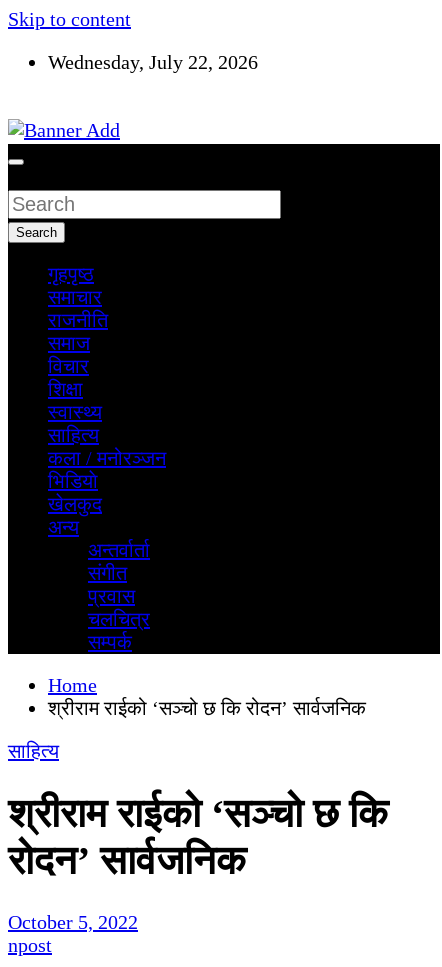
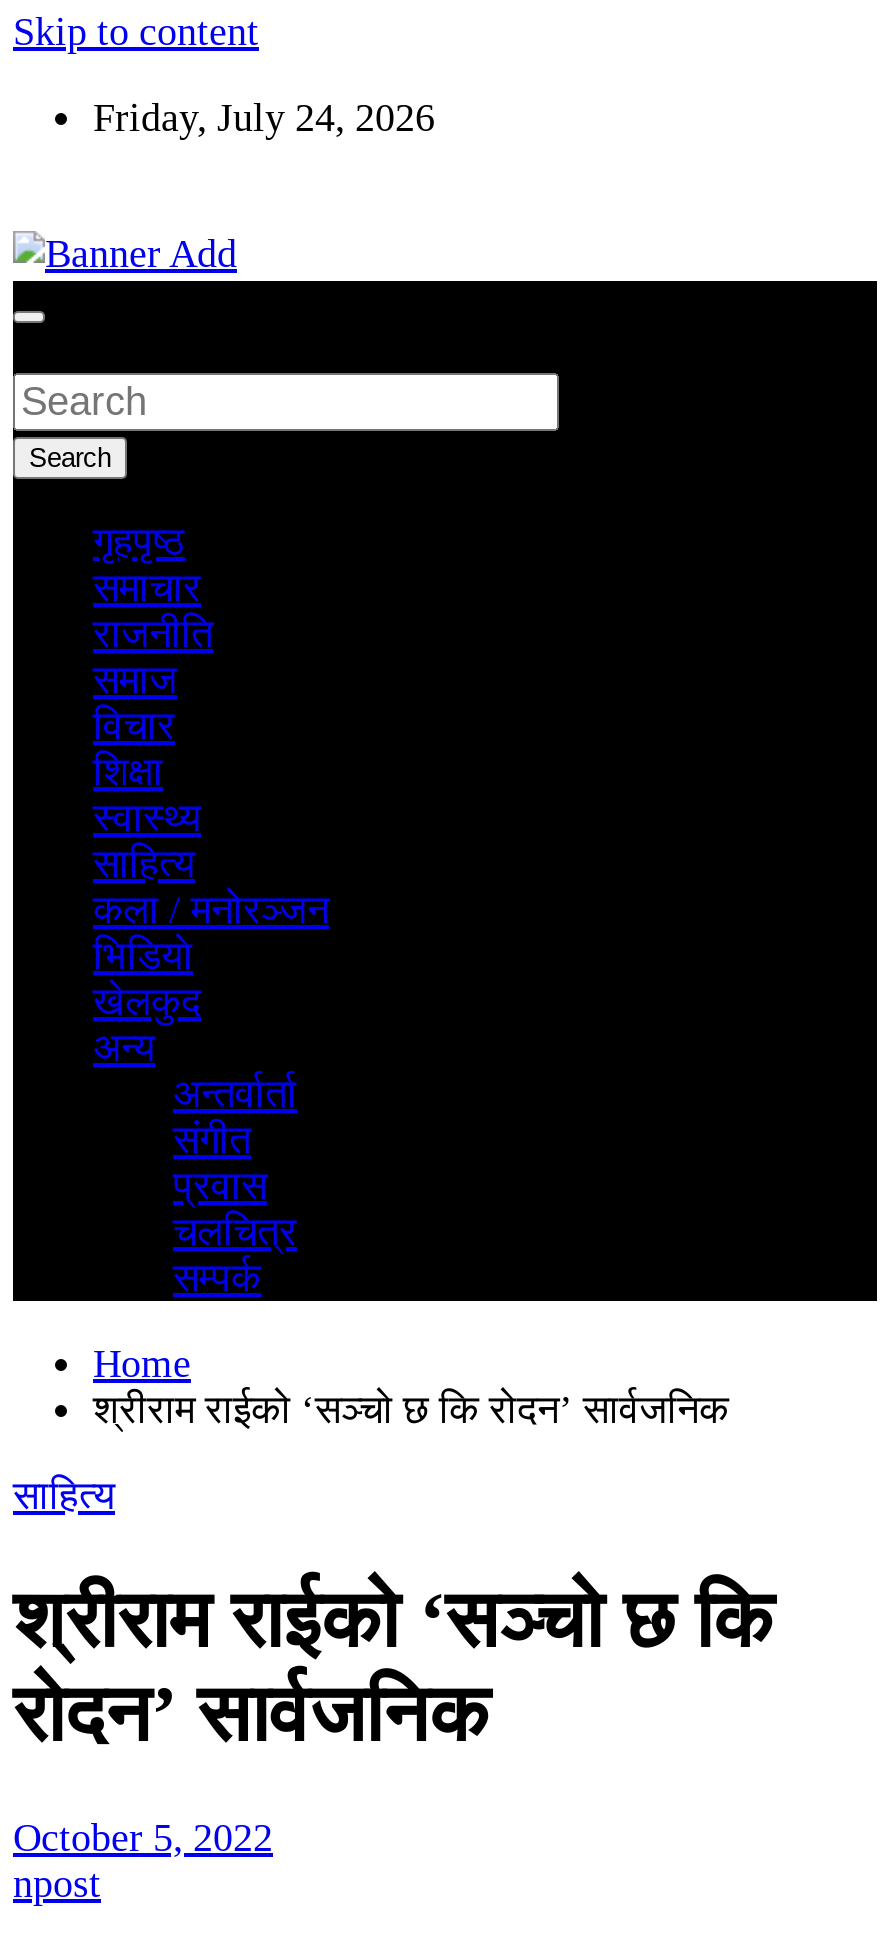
[48,51,258,73] Wednesday, July 22, 2026 -> [93,95,435,139] Friday, July 24, 2026

